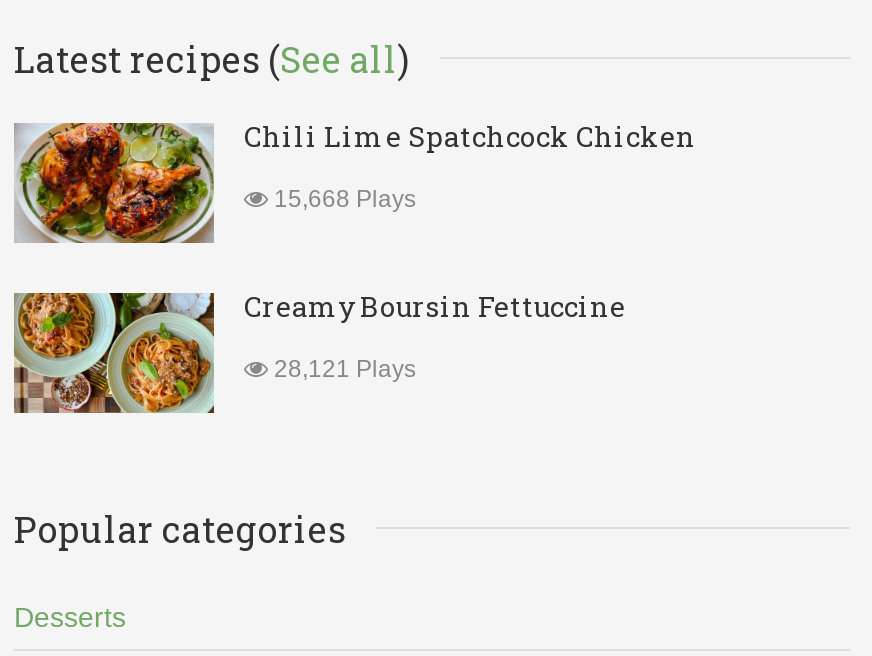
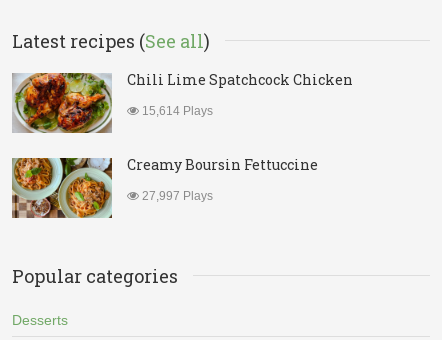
[268,186,416,214] 15,668 Plays -> [139,104,213,118] 15,614 Plays
[268,356,416,384] 28,121 Plays -> [139,189,213,203] 27,997 Plays

